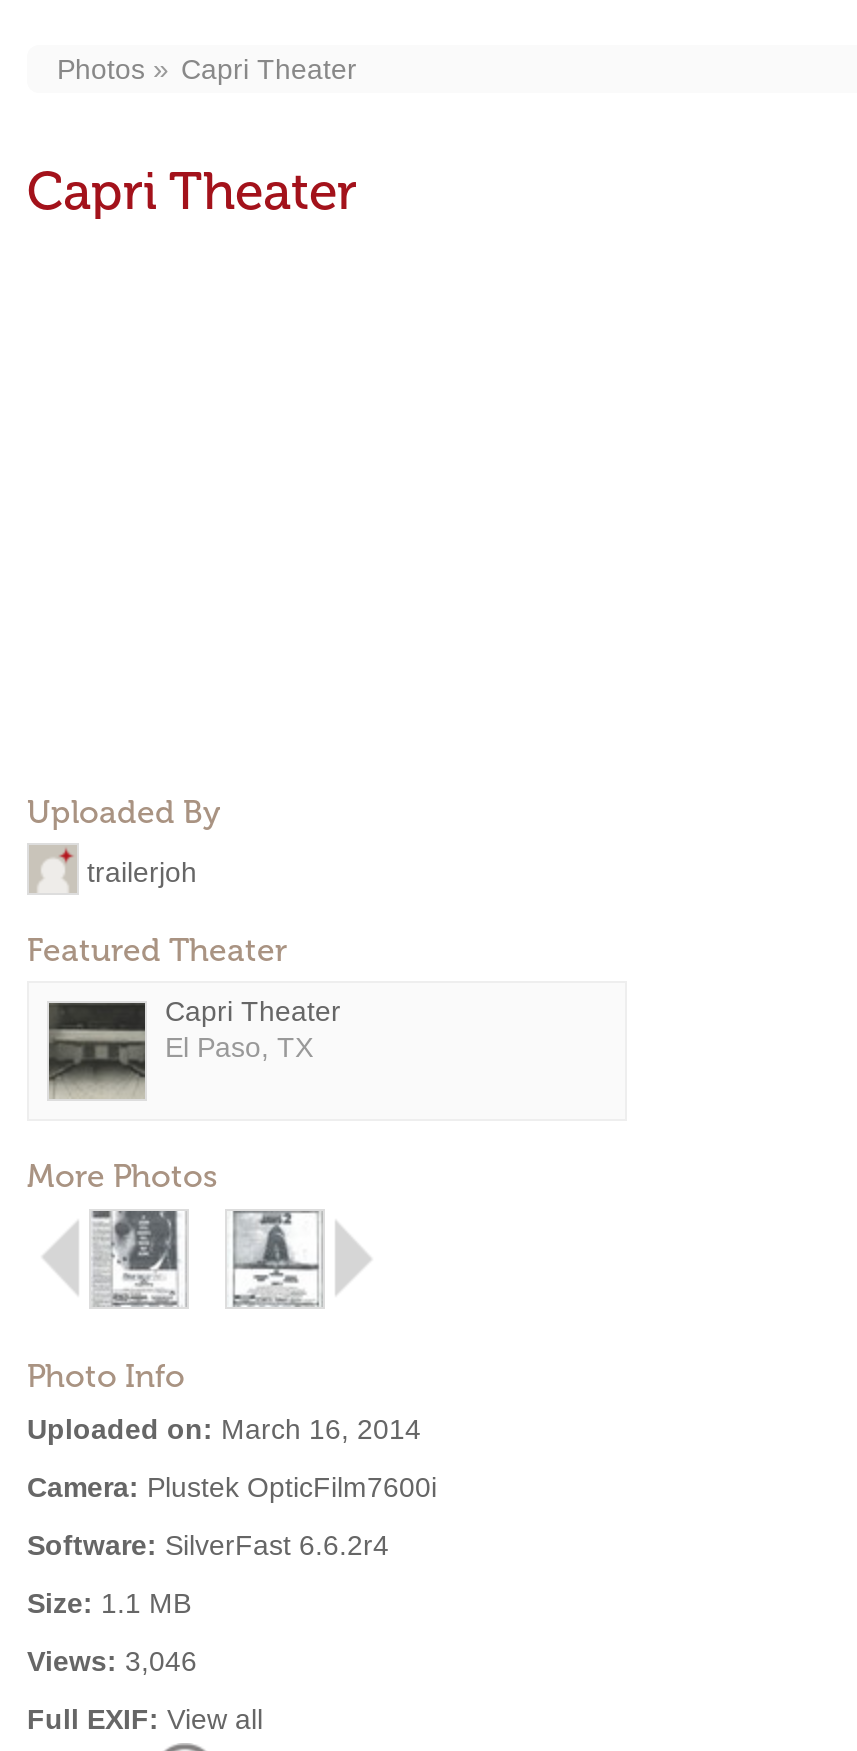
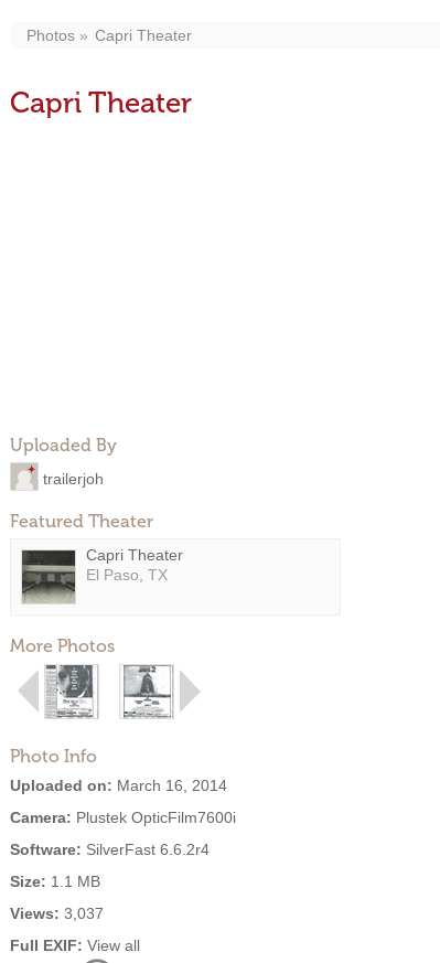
[27,1645,197,1677] Views: 3,046 -> [10,905,104,922] Views: 3,037

